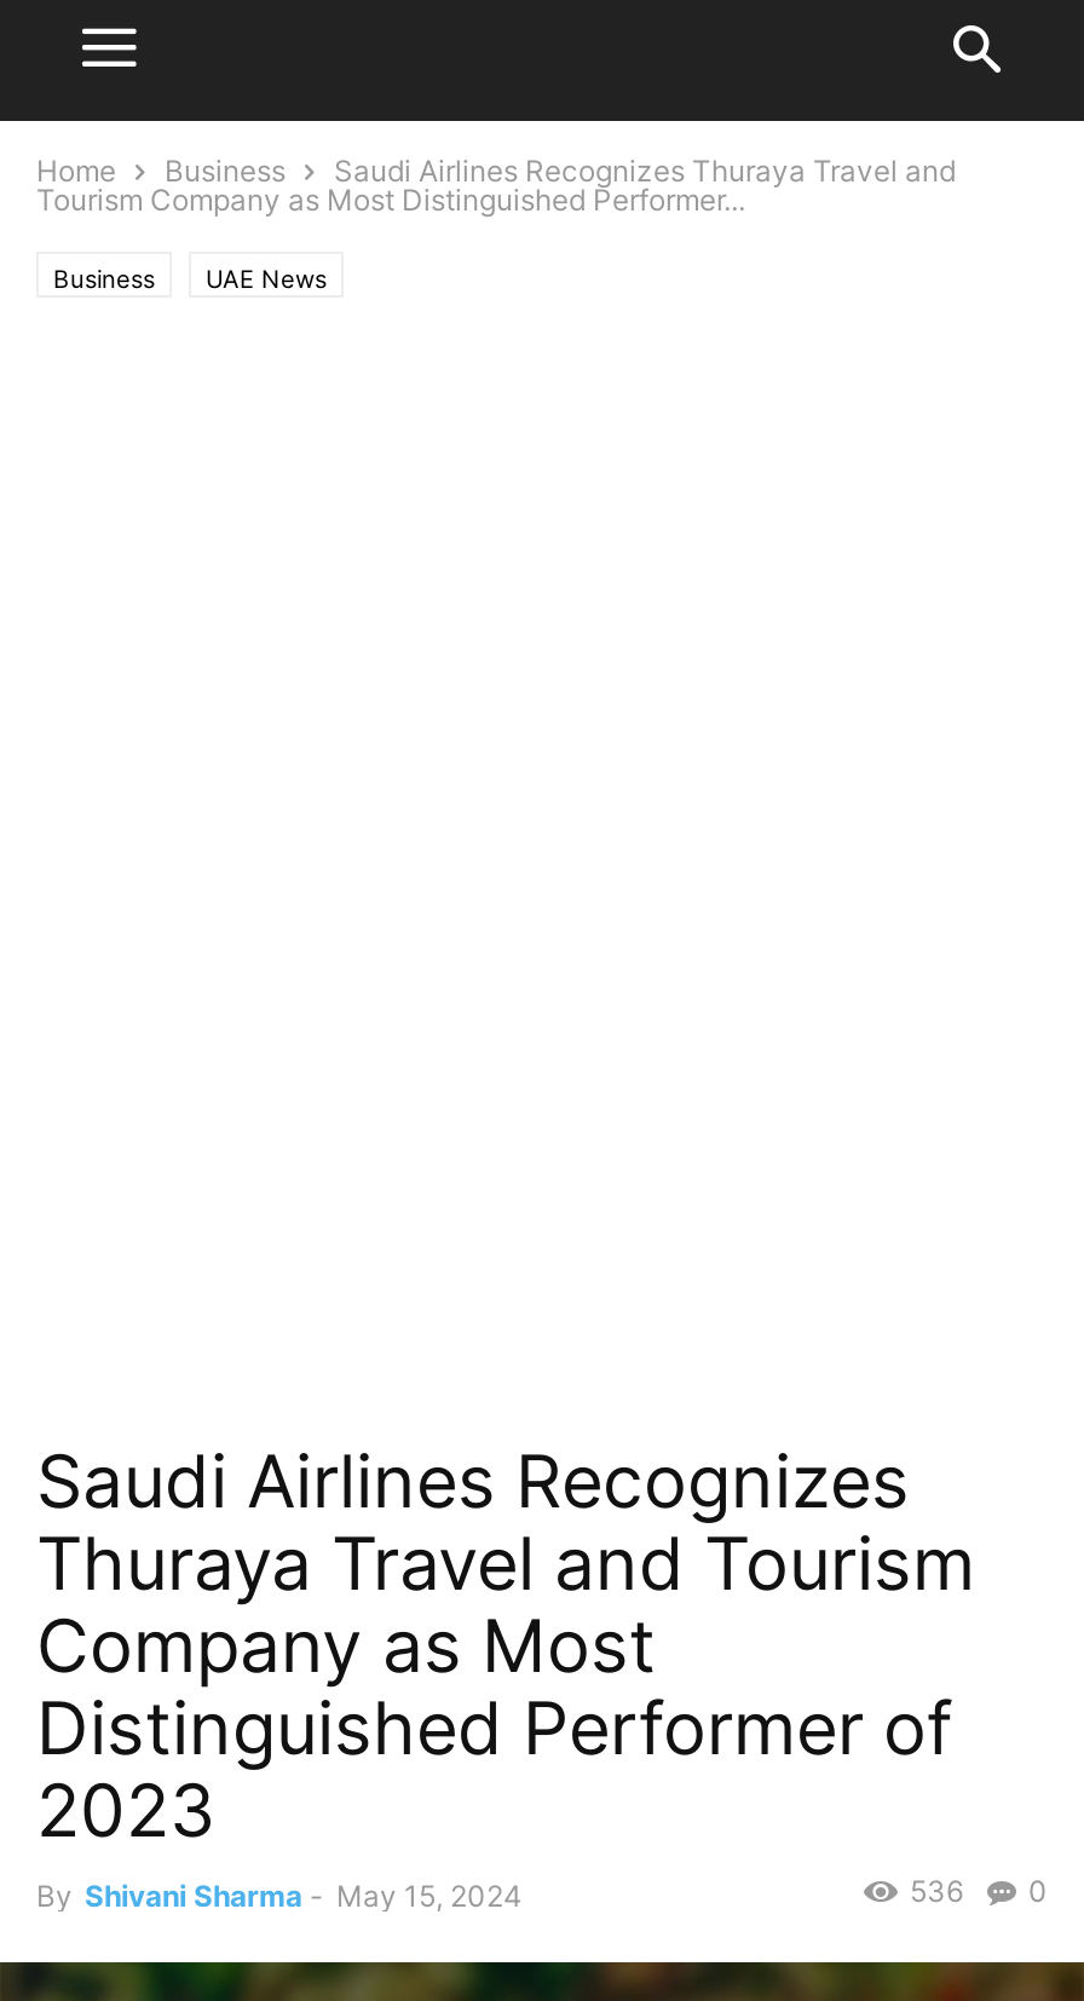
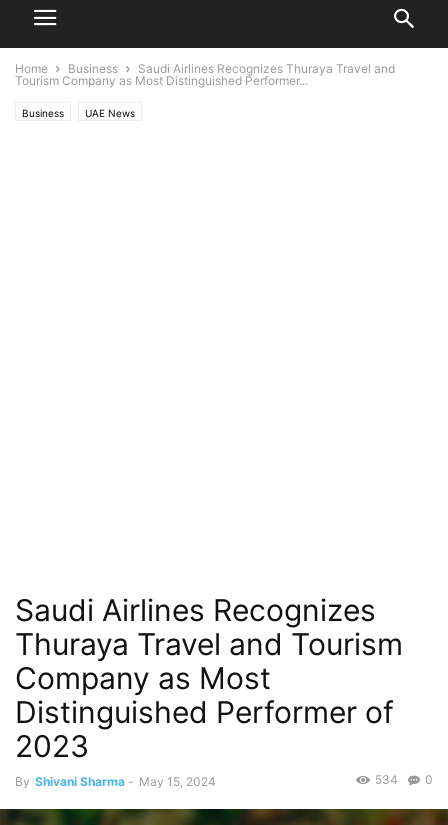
[910,1873,1048,1909] 536 0 -> [375,772,433,787] 534 0

